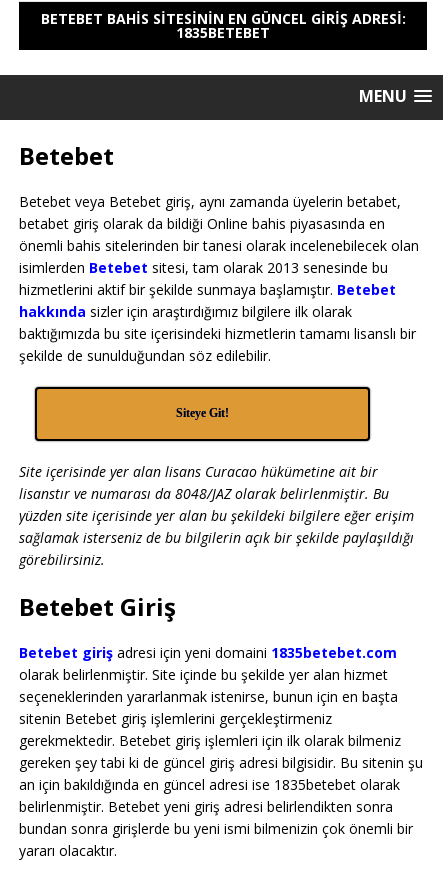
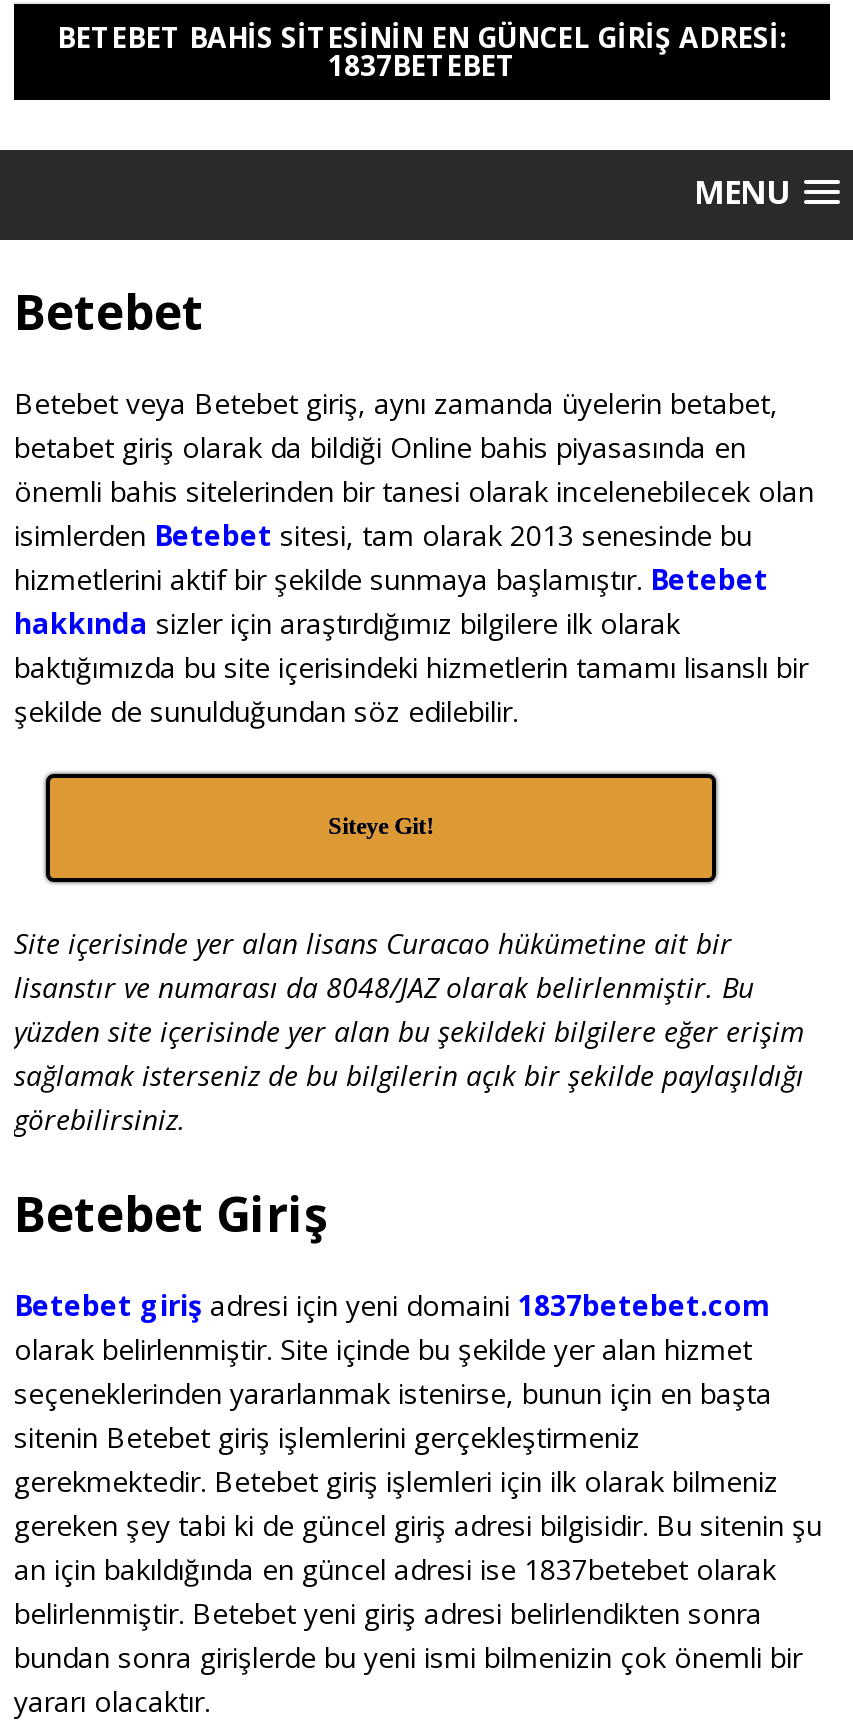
[176,23,270,42] 1835BETEBET -> [328,46,516,84] 1837BETEBET
[19,643,397,662] Betebet giriş adresi için yeni domaini 1835betebet.com -> [14,1286,770,1324] Betebet giriş adresi için yeni domaini 1837betebet.com
[19,775,400,794] an için bakıldığında en güncel adresi ise 1835betebet olarak -> [14,1550,776,1588] an için bakıldığında en güncel adresi ise 1837betebet olarak

